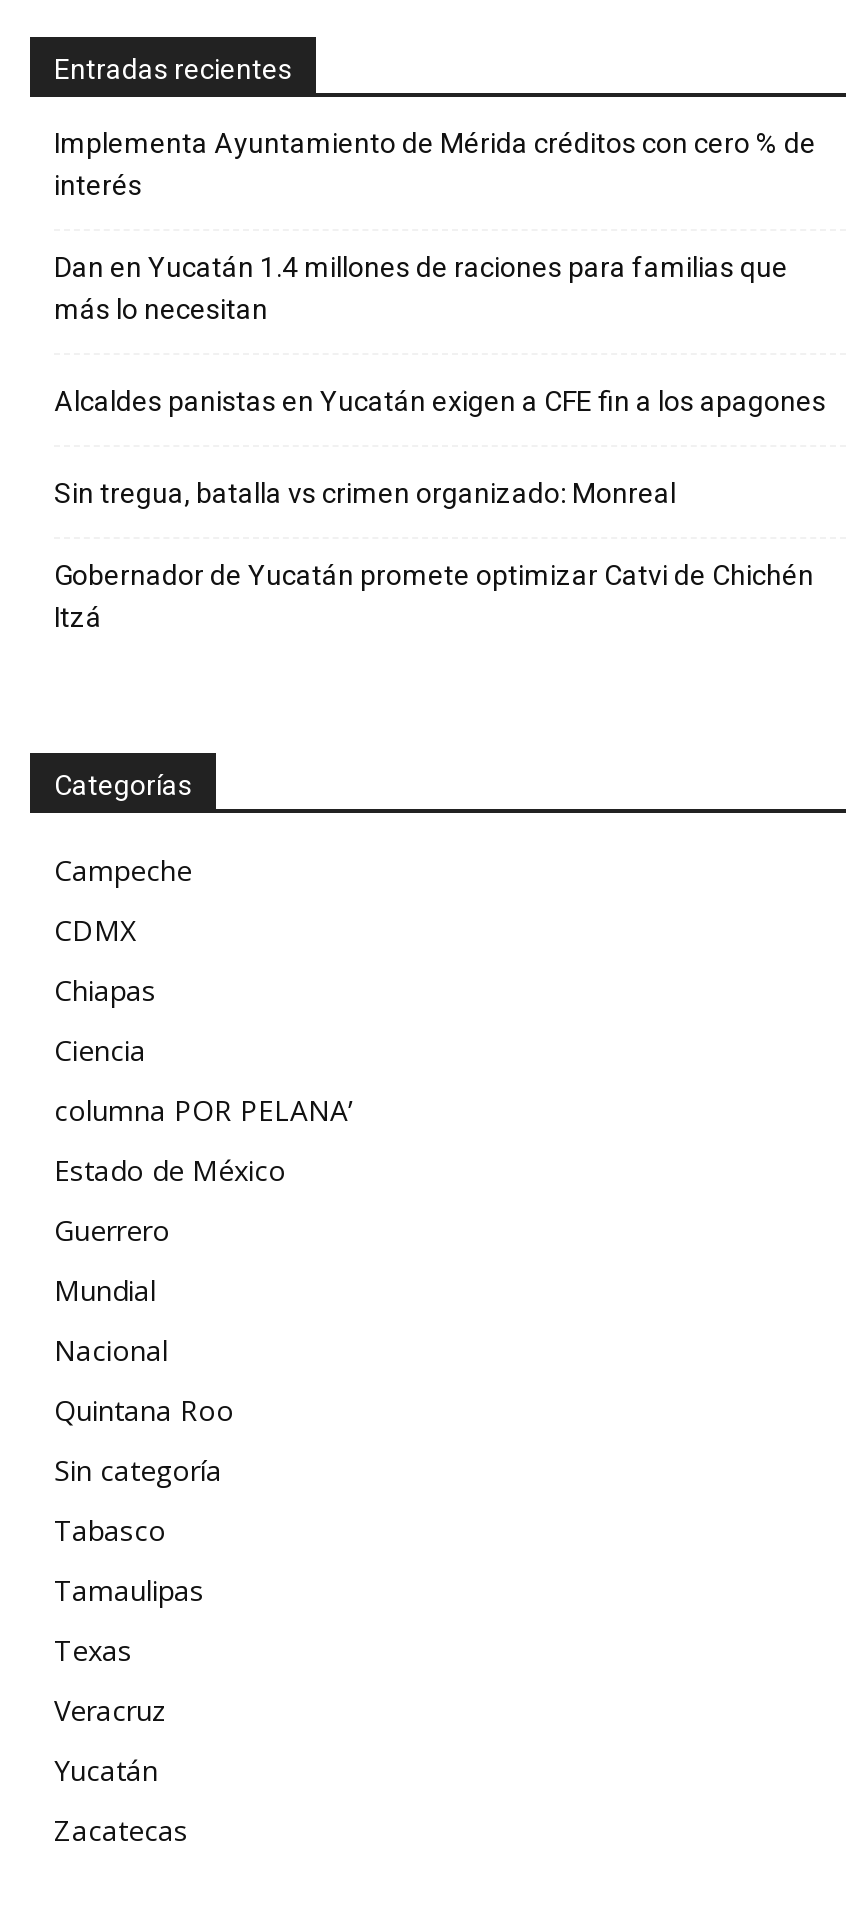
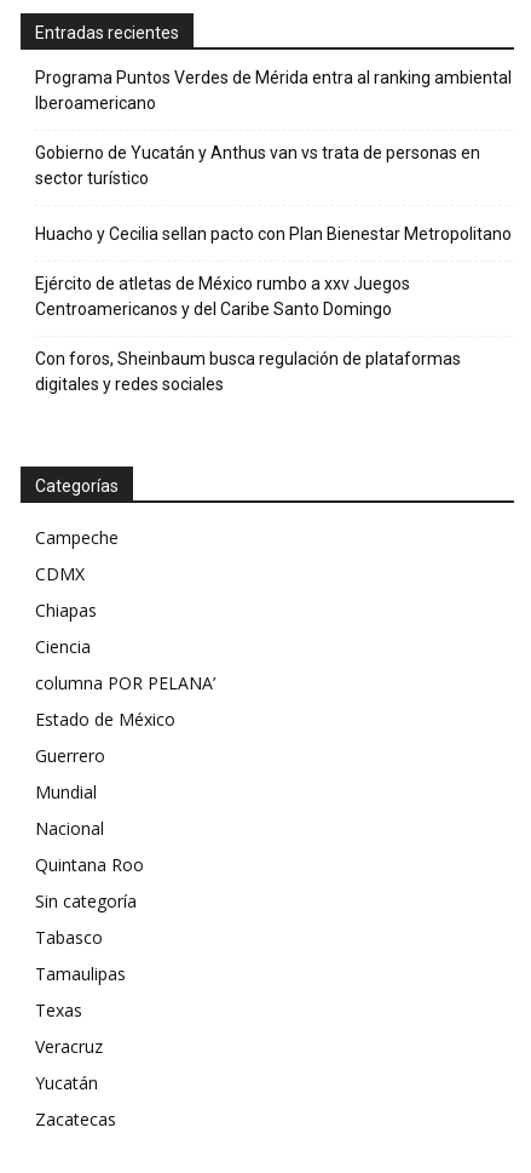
[54,128,816,202] Implementa Ayuntamiento de Mérida créditos con cero % de | interés -> [35,68,512,113] Programa Puntos Verdes de Mérida entra al ranking ambiental | Iberoamericano
[54,252,788,326] Dan en Yucatán 1.4 millones de raciones para familias que | más lo necesitan -> [35,143,480,188] Gobierno de Yucatán y Anthus van vs trata de personas en | sector turístico
[54,386,826,418] Alcaldes panistas en Yucatán exigen a CFE fin a los apagones -> [35,225,512,244] Huacho y Cecilia sellan pacto con Plan Bienestar Metropolitano
[54,478,676,510] Sin tregua, batalla vs crimen organizado: Monreal -> [35,274,410,319] Ejército de atletas de México rumbo a xxv Juegos | Centroamericanos y del Caribe Santo Domingo
[54,560,814,634] Gobernador de Yucatán promete optimizar Catvi de Chichén | Itzá -> [35,349,461,394] Con foros, Sheinbaum busca regulación de plataformas | digitales y redes sociales

